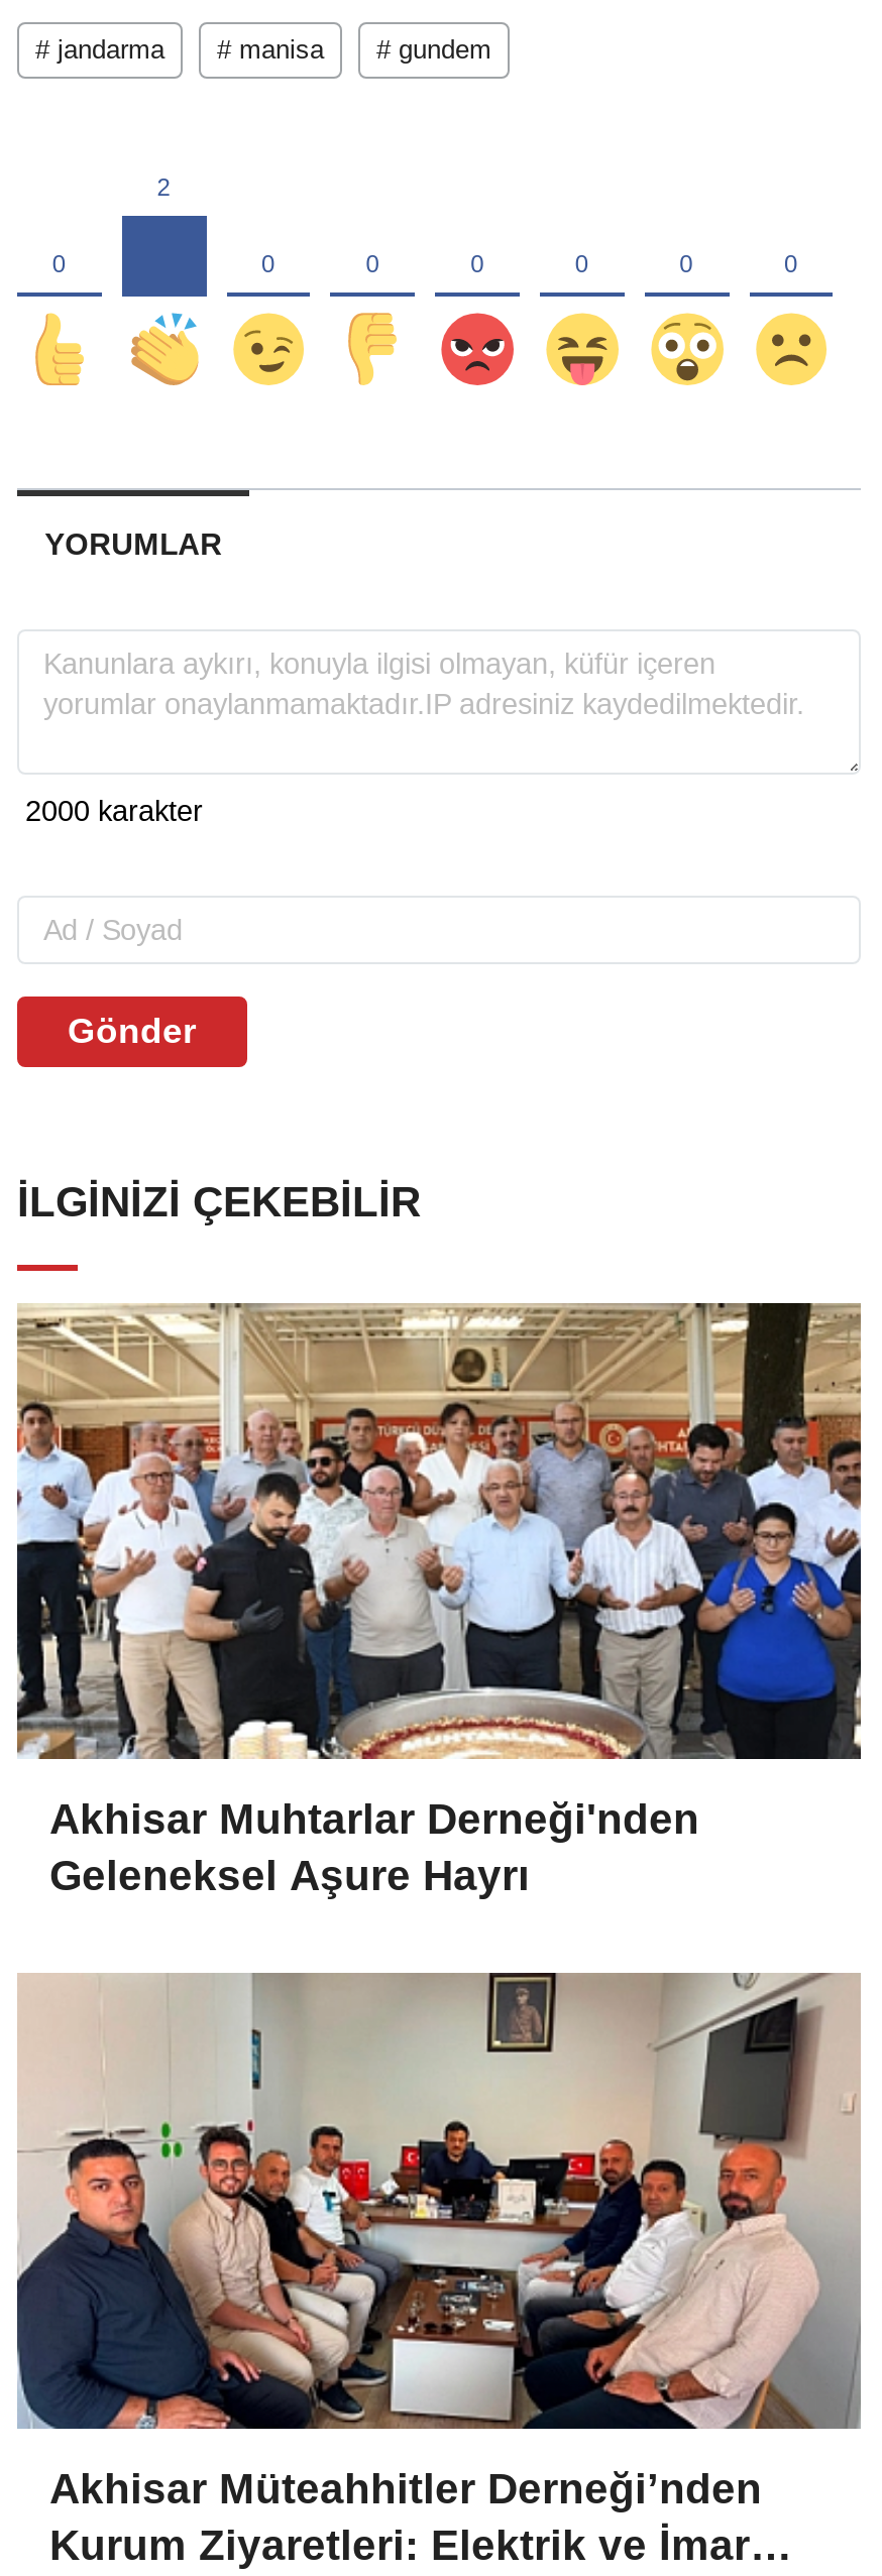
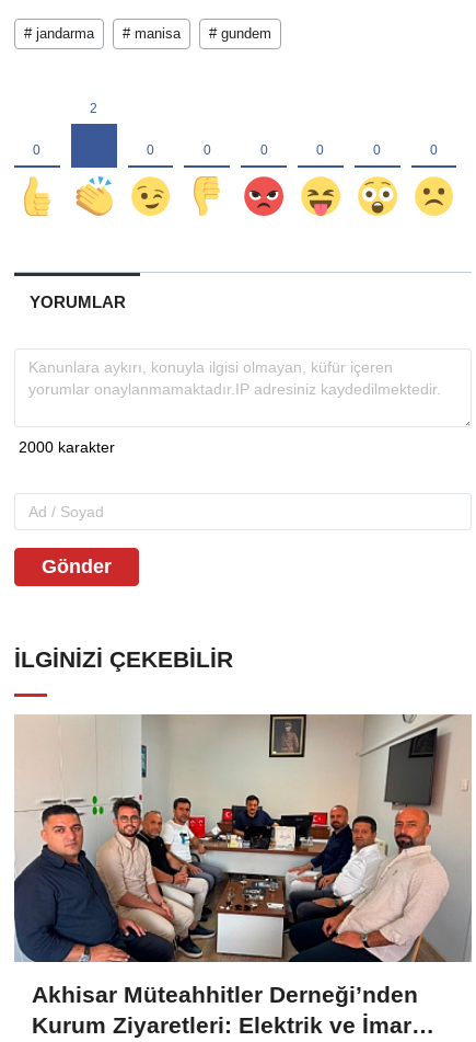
[15,1301,863,1898] [image] | Akhisar Muhtarlar Derneği'nden | Geleneksel Aşure Hayrı -> none

